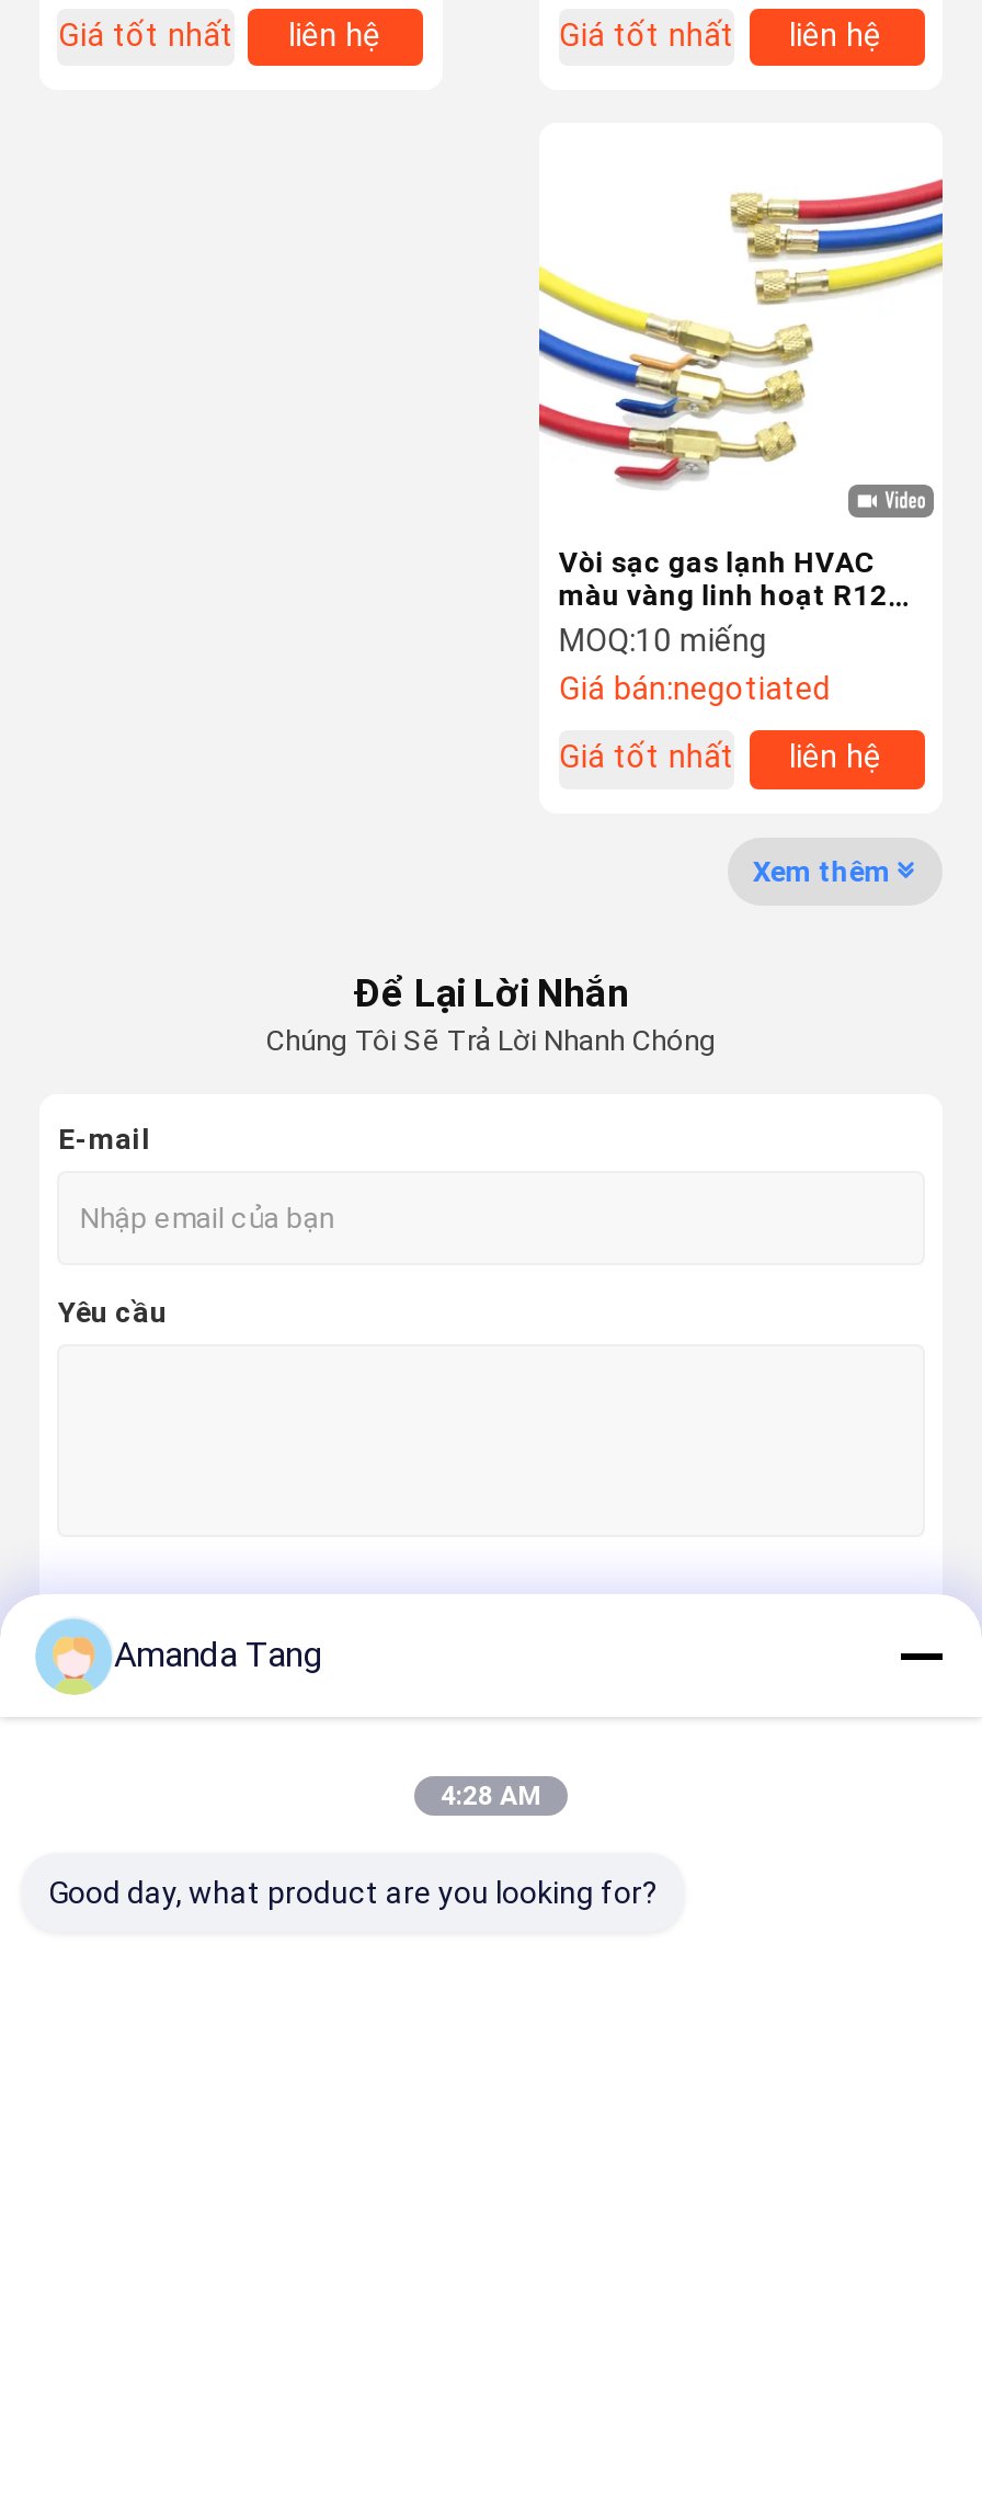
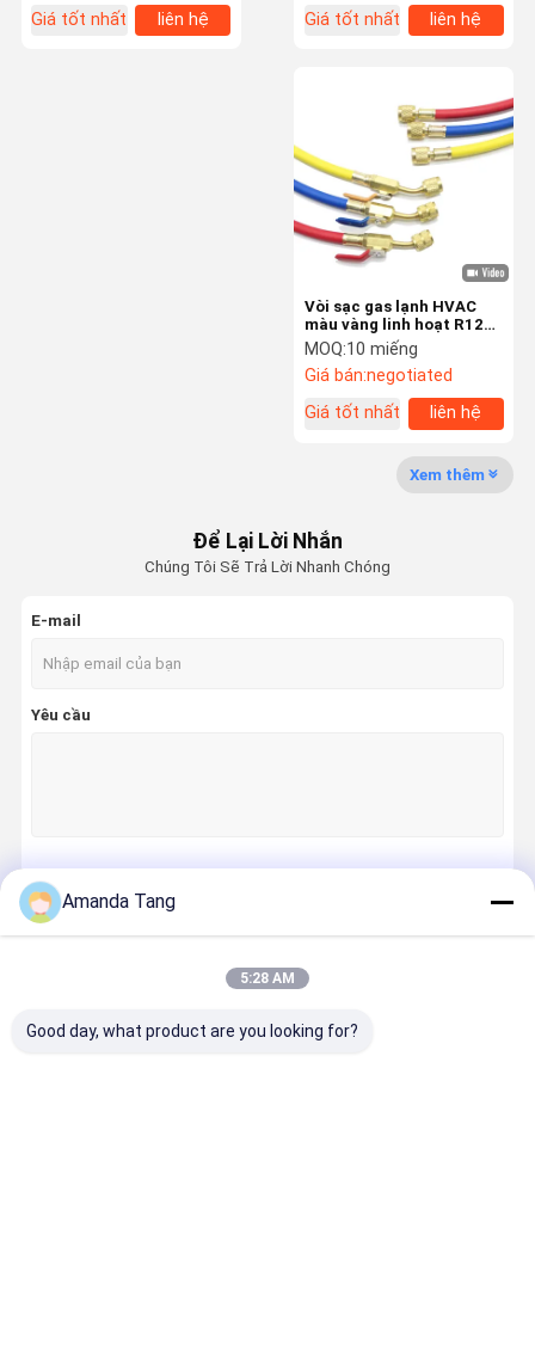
[441,1781,541,1811] 4:28 AM -> [240,970,295,987] 5:28 AM

